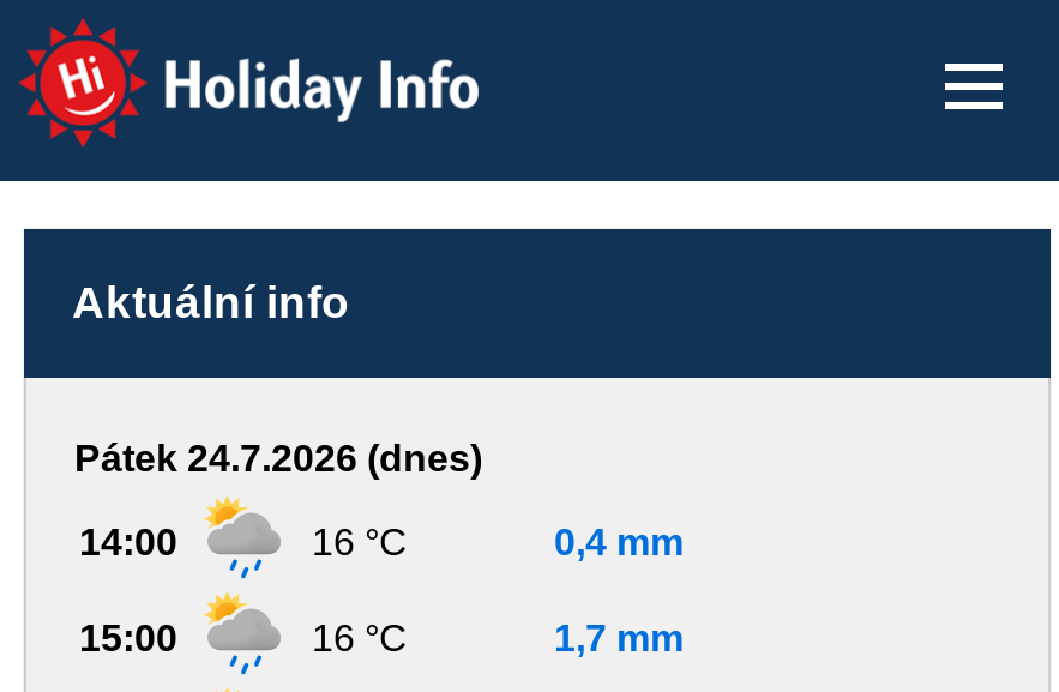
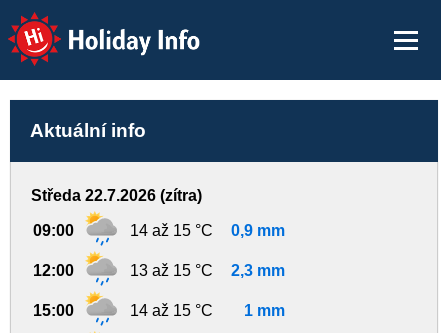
[74,438,684,562] Pátek 24.7.2026 (dnes) | 14:00 | 16 °C | 0,4 mm -> [31,187,285,279] Středa 22.7.2026 (zítra) | 09:00 | 14 až 15 °C | 0,9 mm | 12:00 | 13 až 15 °C | 2,3 mm
[312,618,684,658] 16 °C | 1,7 mm -> [130,302,285,319] 14 až 15 °C | 1 mm

